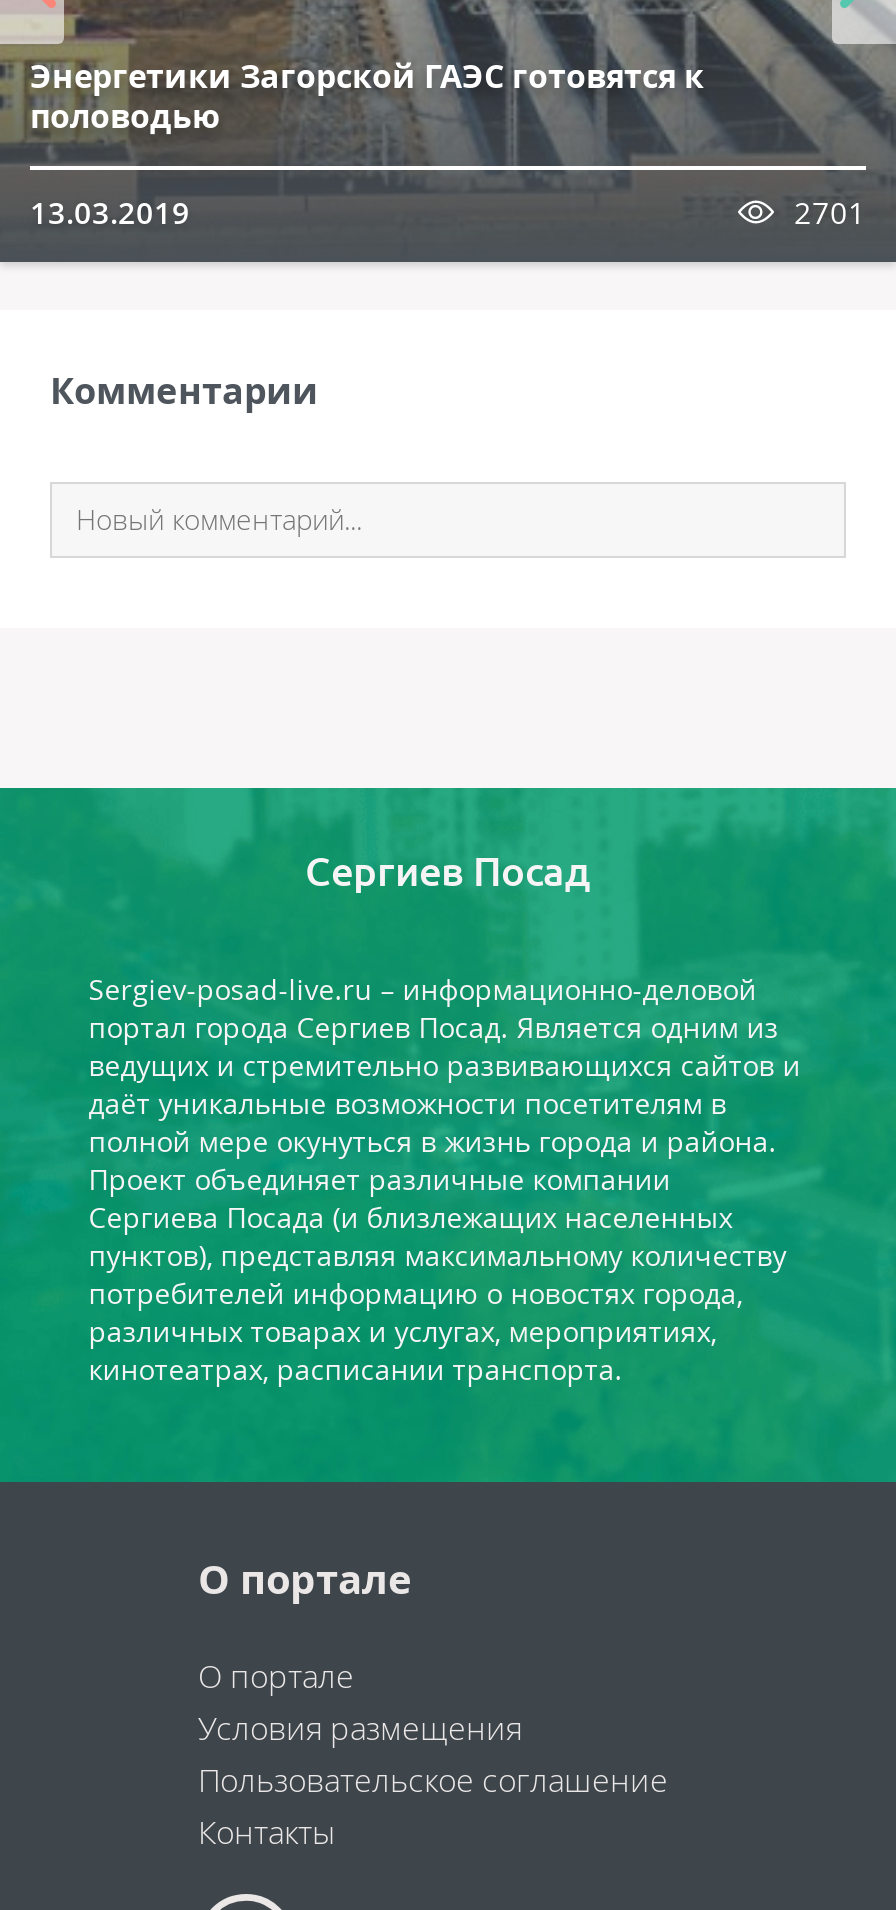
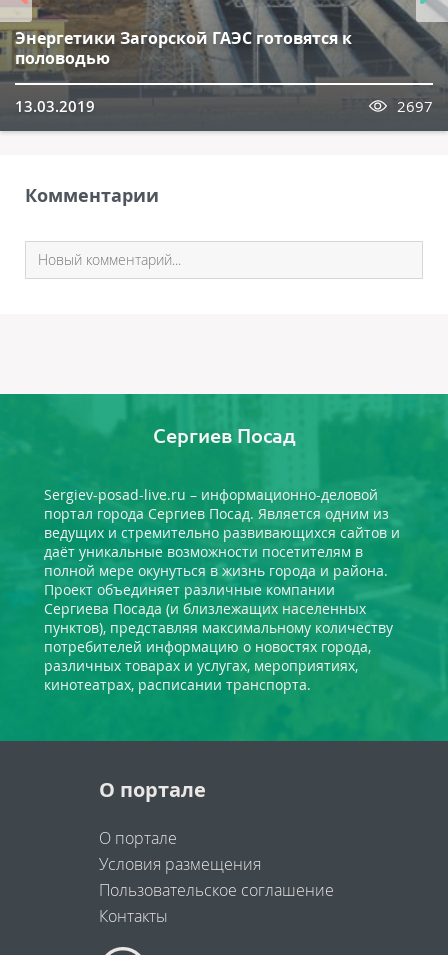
[794,192,866,232] 2701 -> [397,96,433,116] 2697

